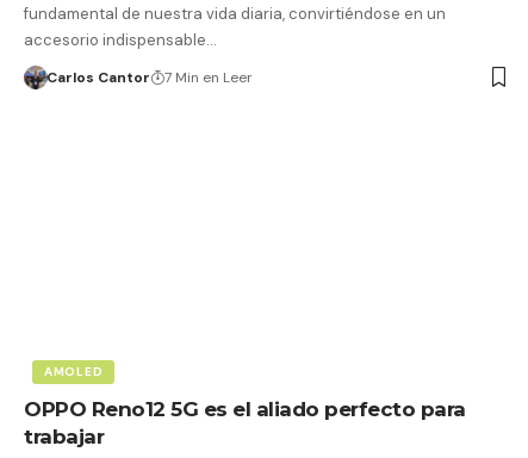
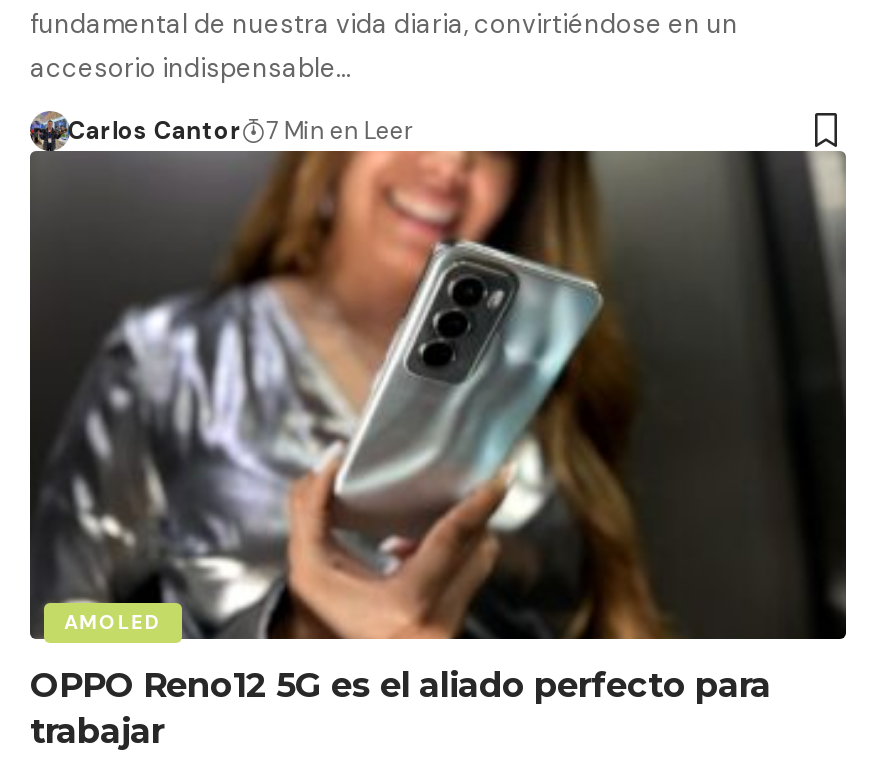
none -> [28,148,848,642] [image]

